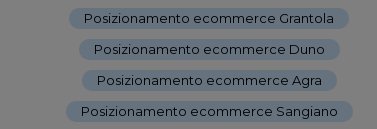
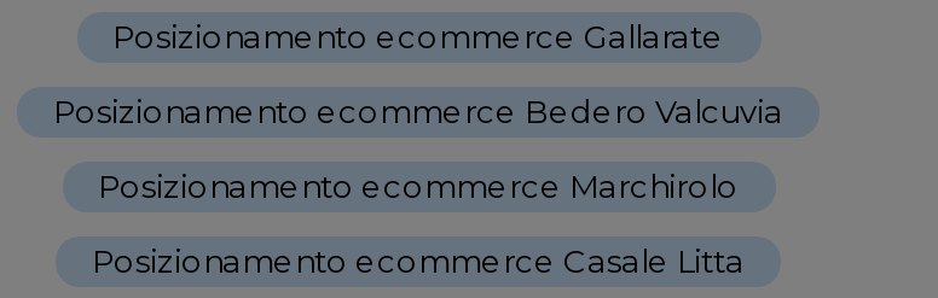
[84,10,334,26] Posizionamento ecommerce Grantola -> [112,16,724,55] Posizionamento ecommerce Gallarate
[93,41,324,57] Posizionamento ecommerce Duno -> [53,91,783,129] Posizionamento ecommerce Bedero Valcuvia
[96,72,321,88] Posizionamento ecommerce Agra -> [98,166,739,204] Posizionamento ecommerce Marchirolo
[80,103,337,119] Posizionamento ecommerce Sangiano -> [92,240,745,279] Posizionamento ecommerce Casale Litta

